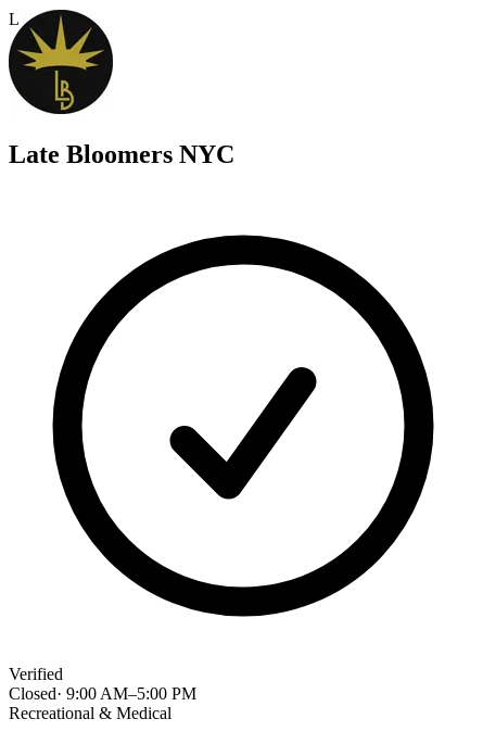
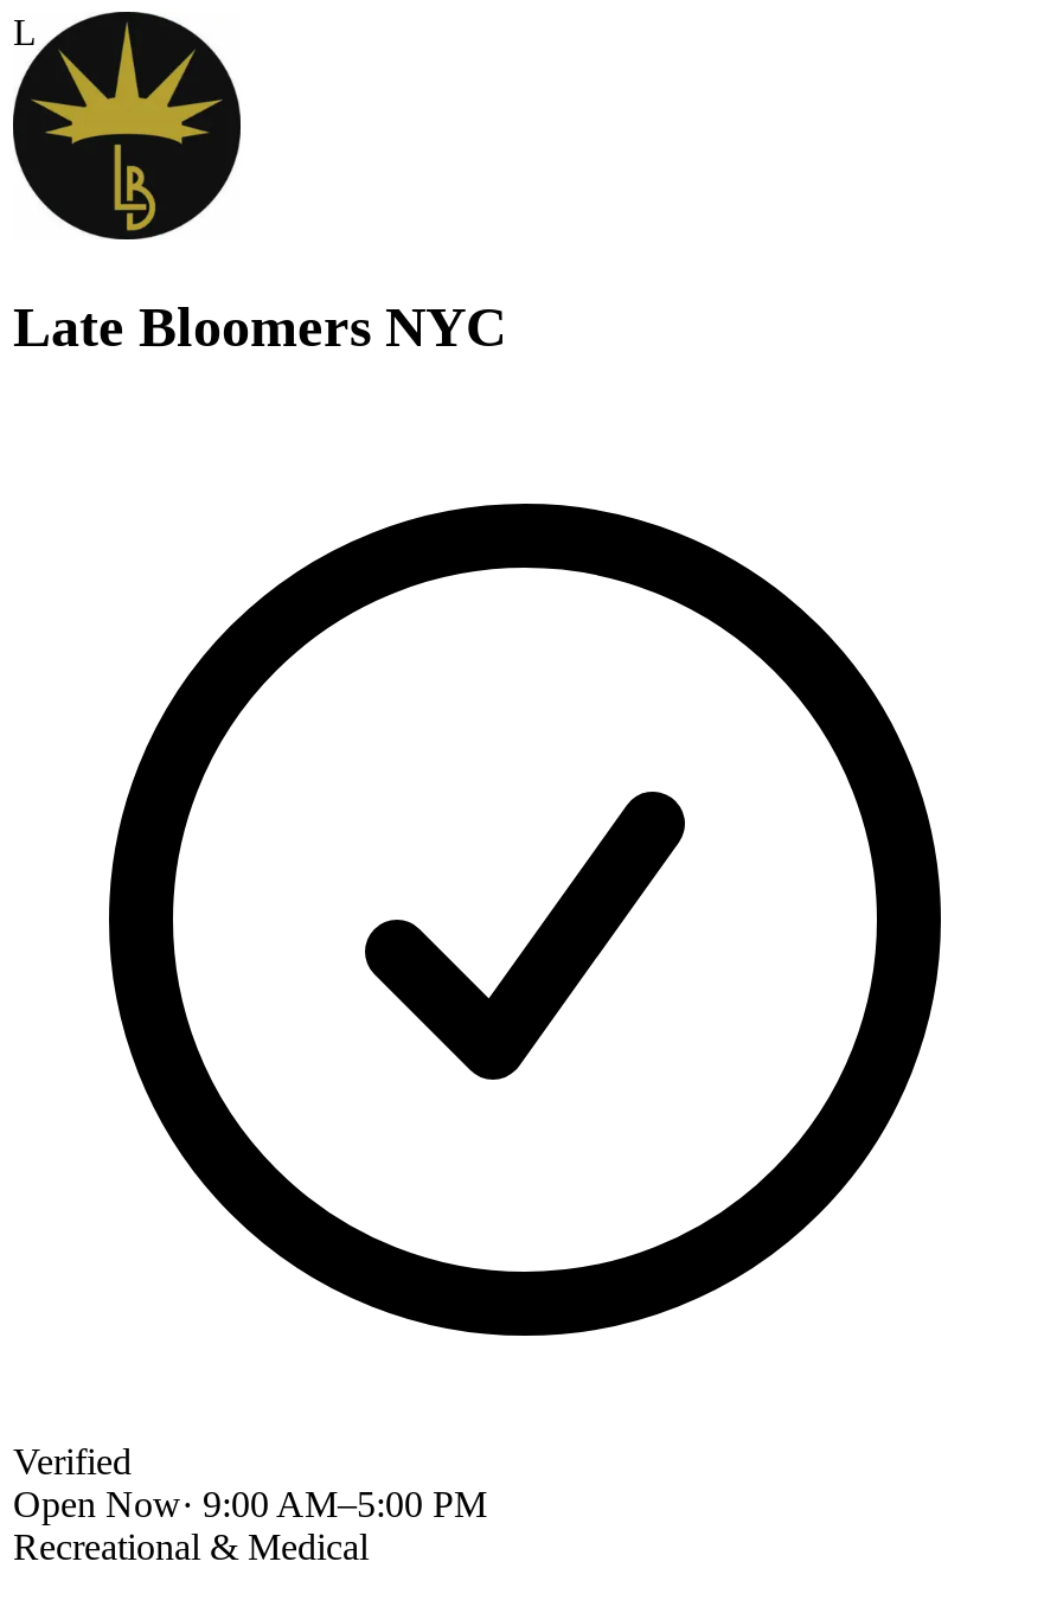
[9,684,196,703] Closed · 9:00 AM–5:00 PM -> [13,1483,487,1524] Open Now · 9:00 AM–5:00 PM

